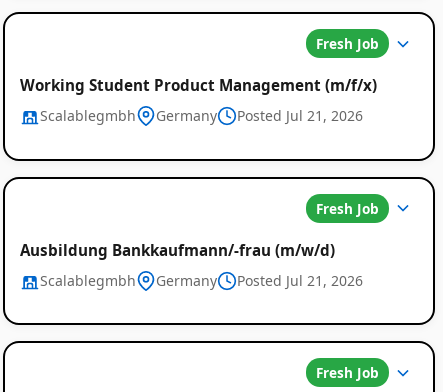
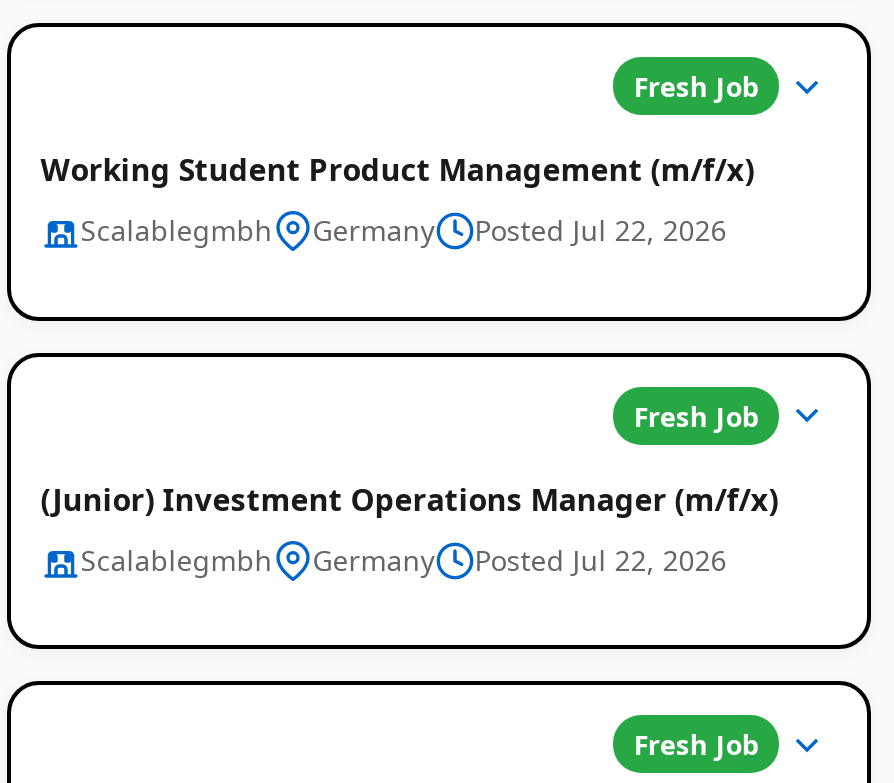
[40,106,363,125] Scalablegmbh Germany Posted Jul 21, 2026 -> [80,212,726,250] Scalablegmbh Germany Posted Jul 22, 2026
[20,240,335,260] Ausbildung Bankkaufmann/-frau (m/w/d) -> [40,479,778,519] (Junior) Investment Operations Manager (m/f/x)
[40,271,363,290] Scalablegmbh Germany Posted Jul 21, 2026 -> [80,541,726,579] Scalablegmbh Germany Posted Jul 22, 2026

